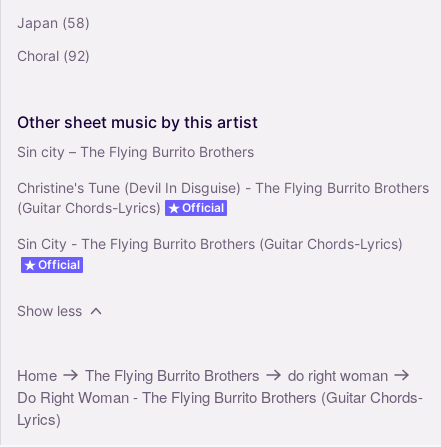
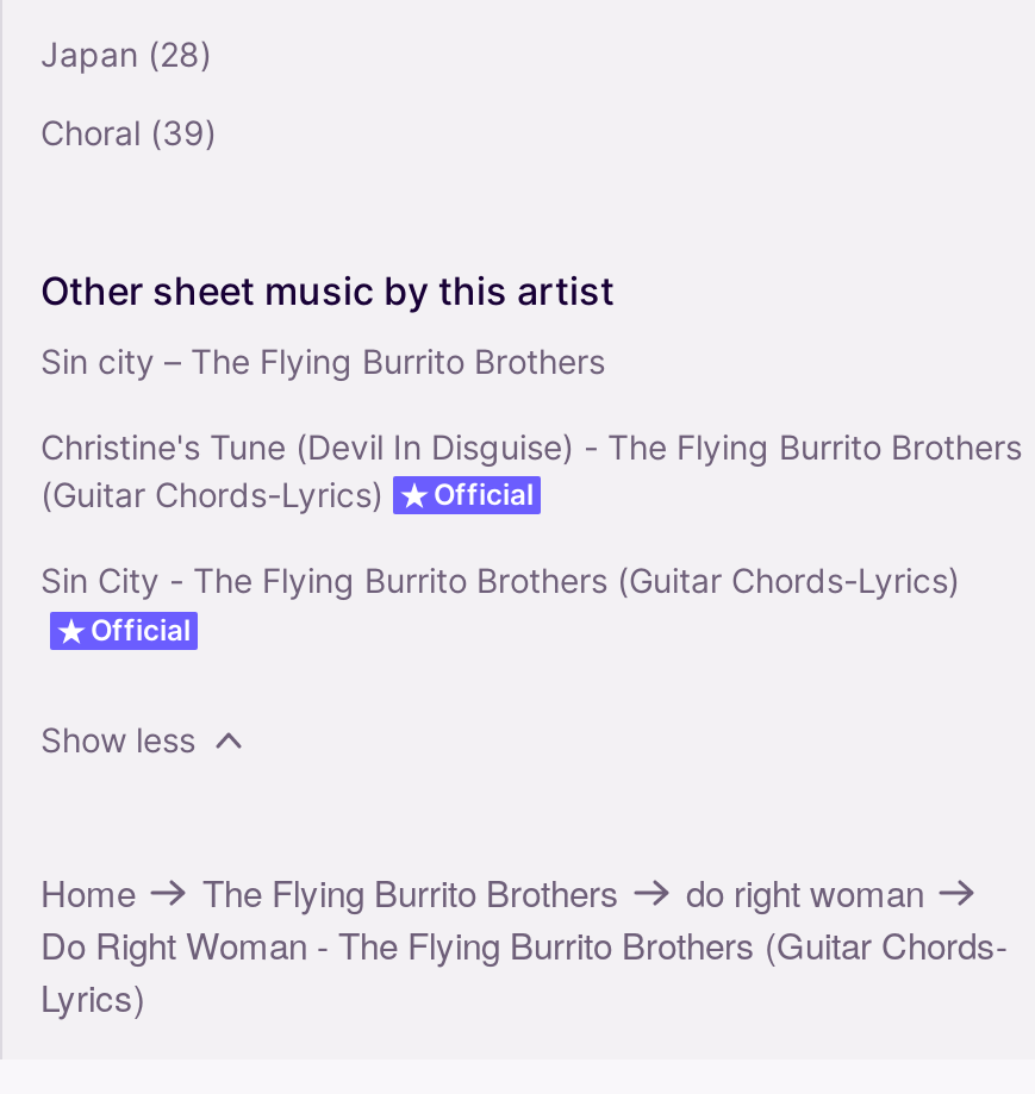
[17,14,90,31] Japan (58) -> [40,34,212,75] Japan (28)
[17,47,90,64] Choral (92) -> [40,113,217,153] Choral (39)

